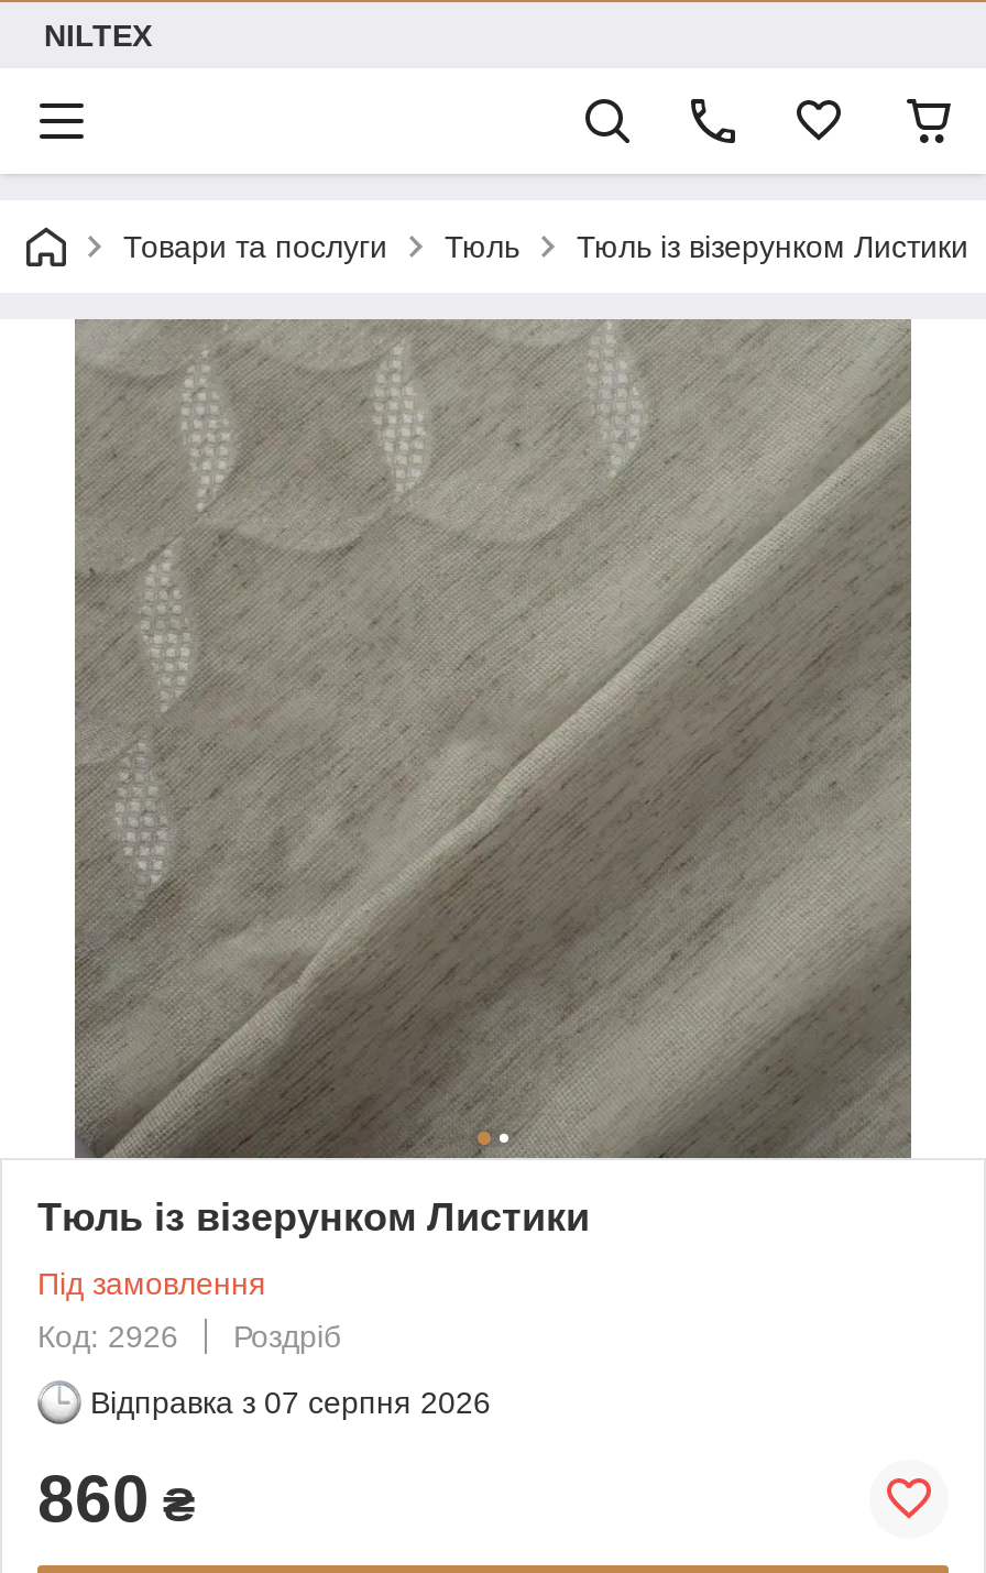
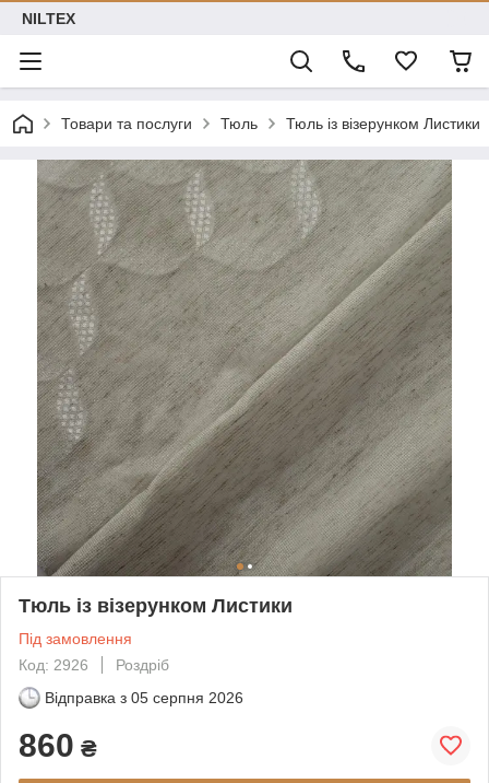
[90,1384,491,1420] Відправка з 07 серпня 2026 -> [45,689,243,706] Відправка з 05 серпня 2026

